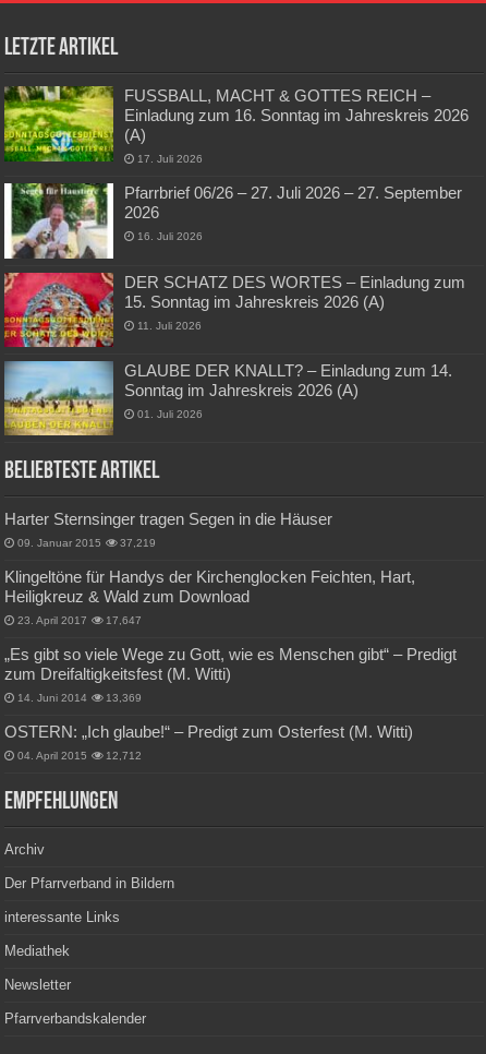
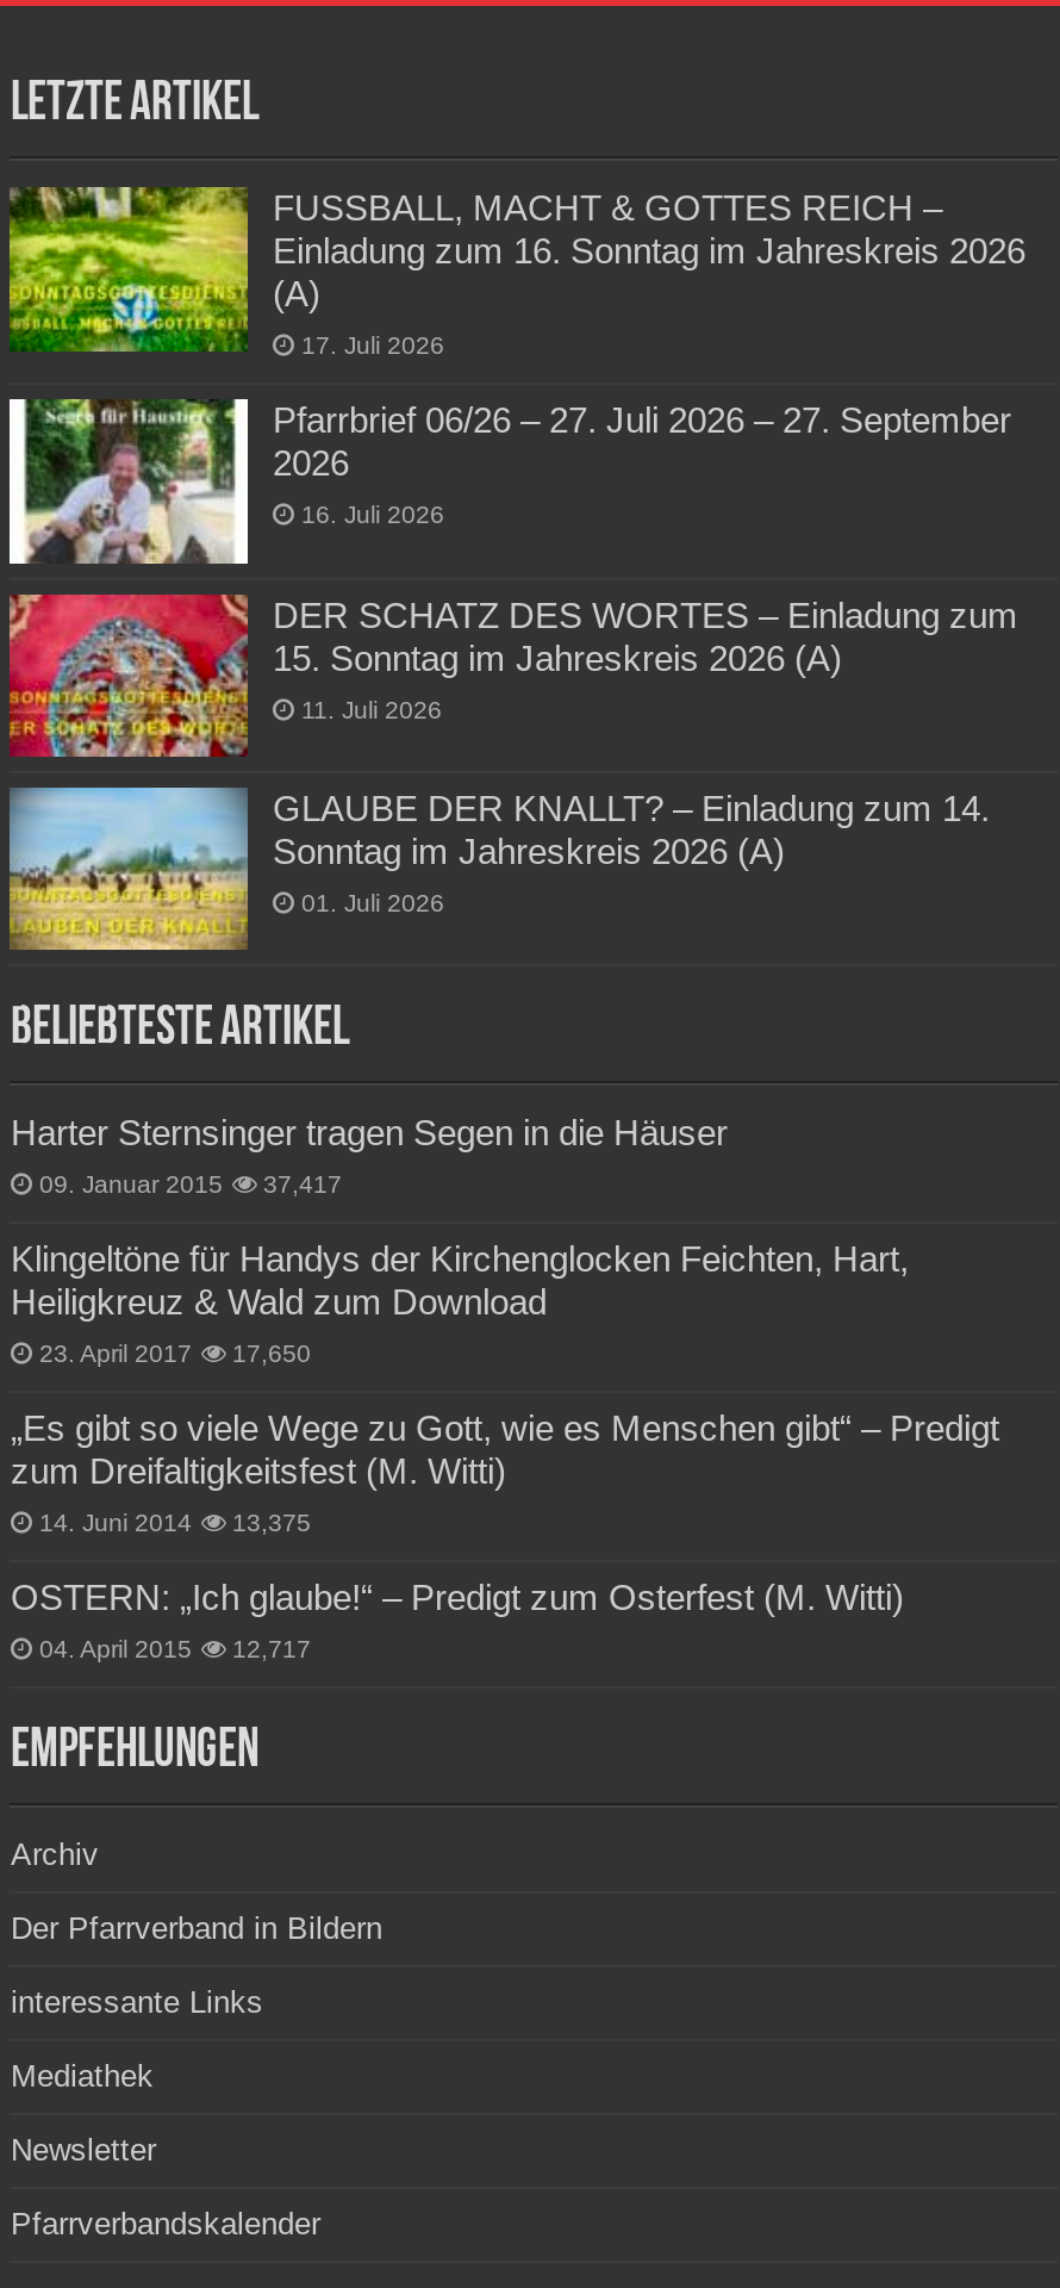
[18,537,156,549] 09. Januar 2015 37,219 -> [39,1171,342,1198] 09. Januar 2015 37,417
[18,614,142,626] 23. April 2017 17,647 -> [39,1341,311,1367] 23. April 2017 17,650
[18,692,142,704] 14. Juni 2014 13,369 -> [39,1510,311,1536] 14. Juni 2014 13,375
[18,750,142,762] 04. April 2015 12,712 -> [39,1636,311,1662] 04. April 2015 12,717

